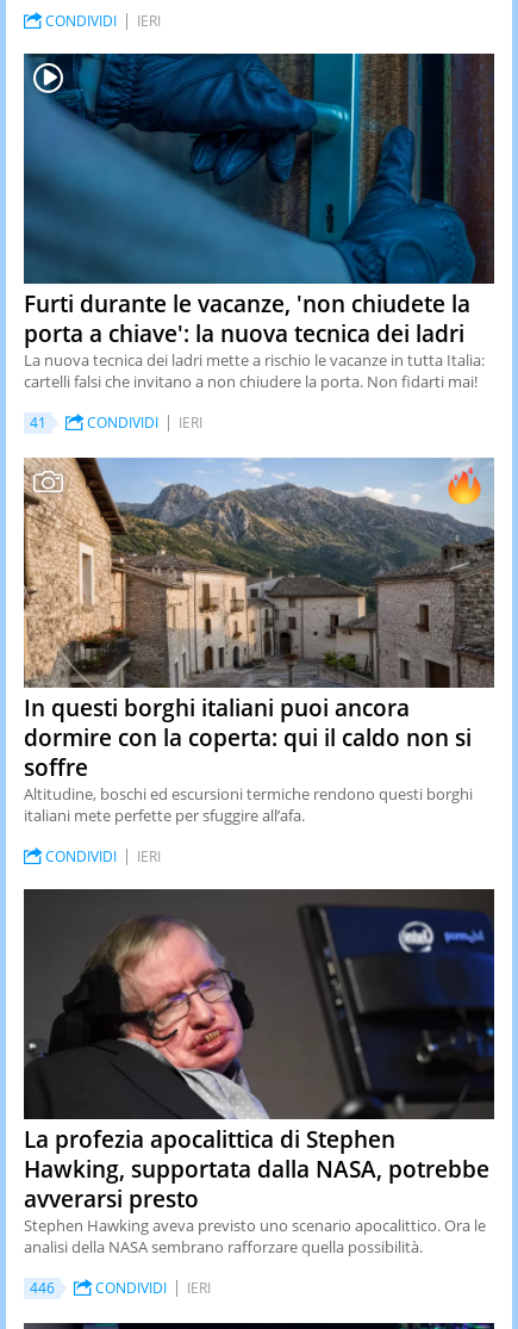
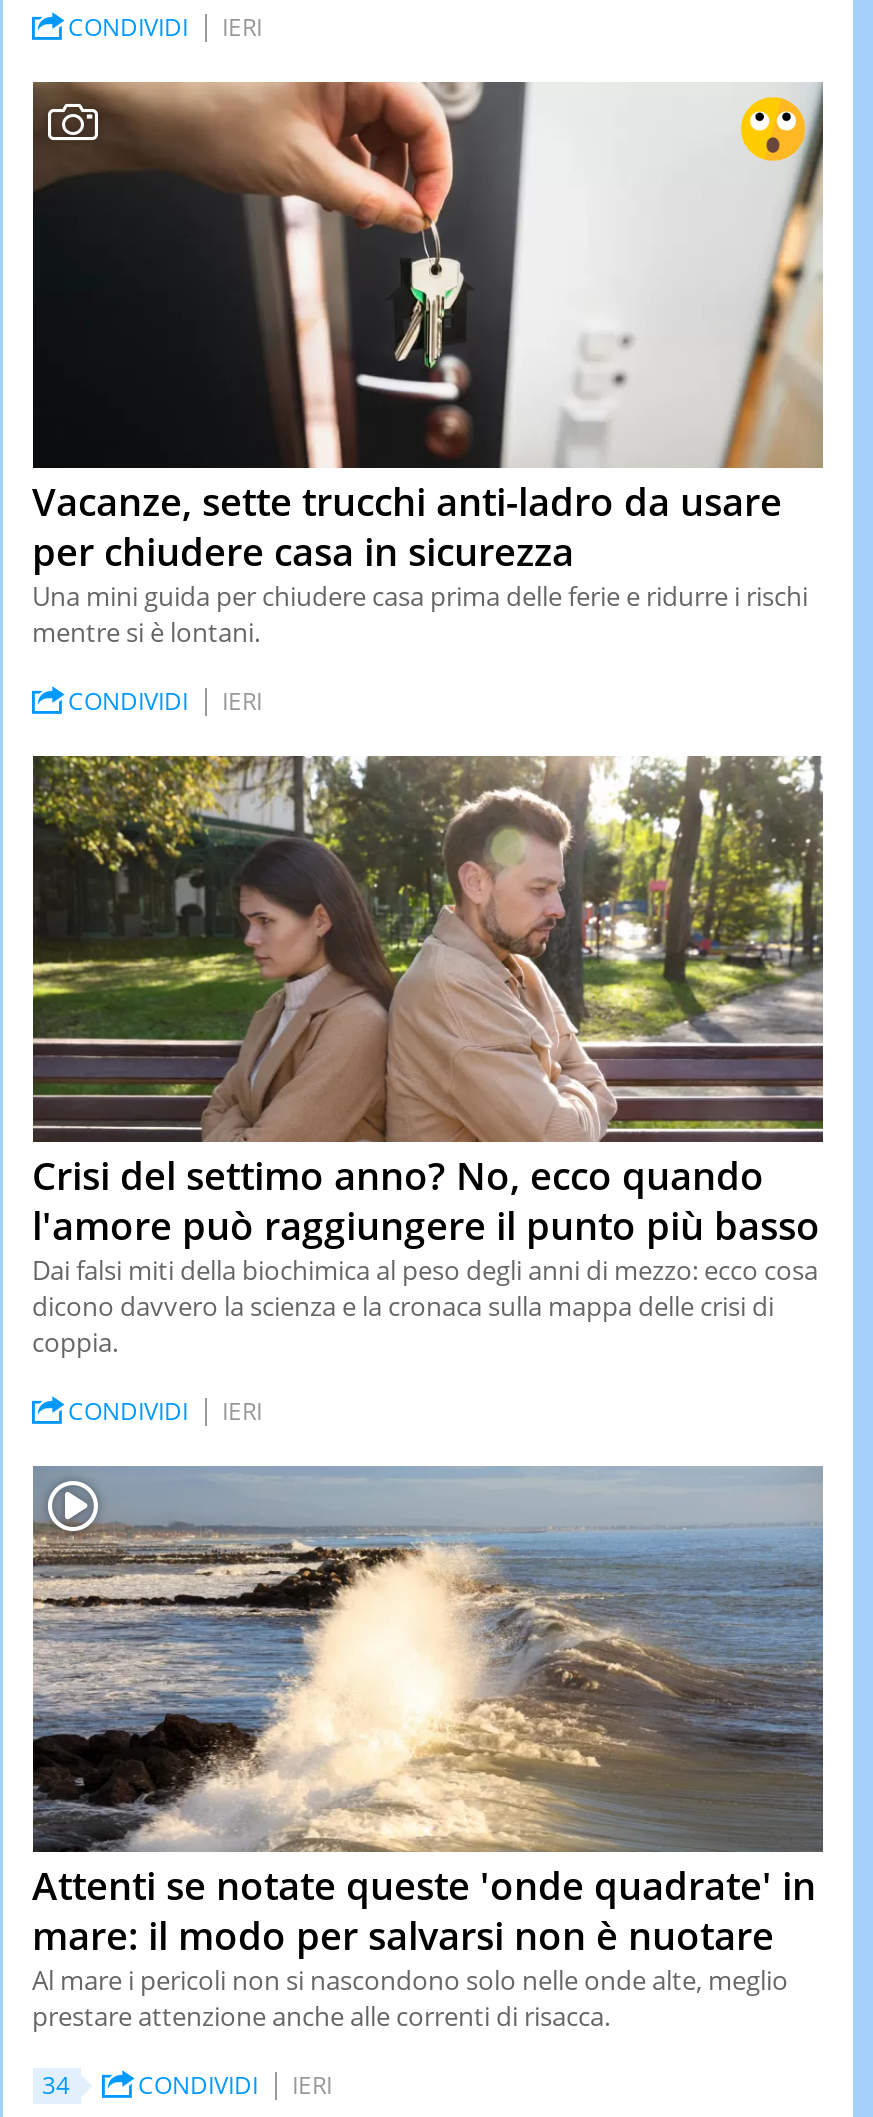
[23,52,495,433] [image] | Furti durante le vacanze, 'non chiudete la | porta a chiave': la nuova tecnica dei ladri | La nuova tecnica dei ladri mette a rischio le vacanze in tutta Italia: | cartelli falsi che invitano a non chiudere la porta. Non fidarti mai! | 41 -> [31,80,825,650] [image] | Vacanze, sette trucchi anti-ladro da usare | per chiudere casa in sicurezza | Una mini guida per chiudere casa prima delle ferie e ridurre i rischi | mentre si è lontani.
[23,457,494,826] [image] | In questi borghi italiani puoi ancora | dormire con la coperta: qui il caldo non si | soffre | Altitudine, boschi ed escursioni termiche rendono questi borghi | italiani mete perfette per sfuggire all’afa. -> [31,754,823,1360] [image] | Crisi del settimo anno? No, ecco quando | l'amore può raggiungere il punto più basso | Dai falsi miti della biochimica al peso degli anni di mezzo: ecco cosa | dicono davvero la scienza e la cronaca sulla mappa delle crisi di | coppia.
[23,889,494,1257] [image] | La profezia apocalittica di Stephen | Hawking, supportata dalla NASA, potrebbe | avverarsi presto | Stephen Hawking aveva previsto uno scenario apocalittico. Ora le | analisi della NASA sembrano rafforzare quella possibilità. -> [31,1468,825,2034] [image] | Attenti se notate queste 'onde quadrate' in | mare: il modo per salvarsi non è nuotare | Al mare i pericoli non si nascondono solo nelle onde alte, meglio | prestare attenzione anche alle correnti di risacca.
[29,1278,210,1298] 446 CONDIVIDI IERI -> [42,2068,332,2102] 34 CONDIVIDI IERI

